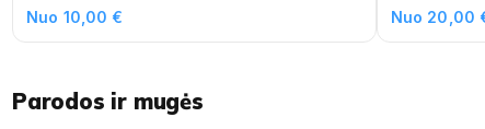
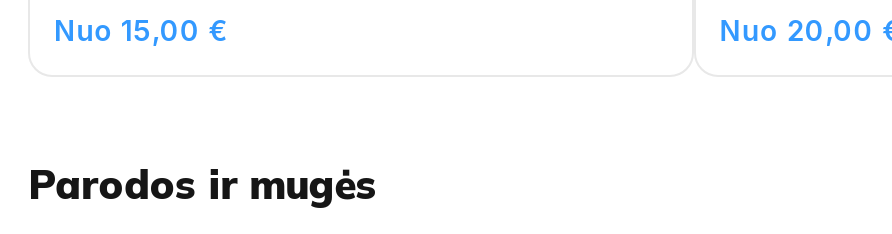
[26,7,123,26] Nuo 10,00 € -> [54,13,229,47] Nuo 15,00 €

